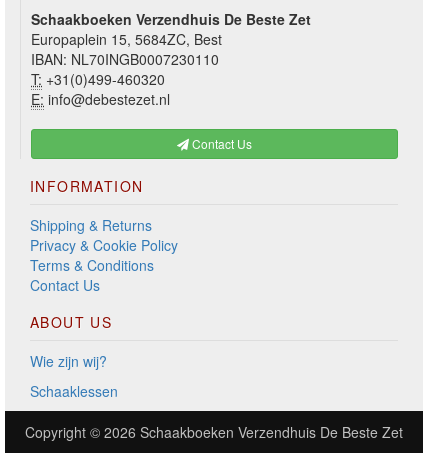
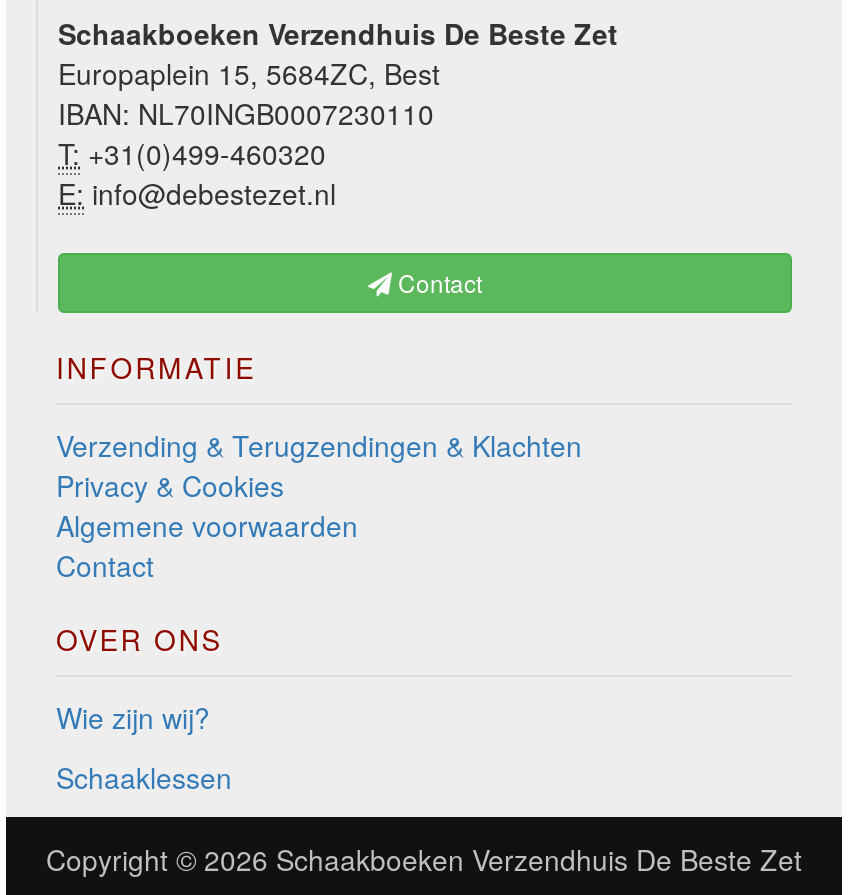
[189,135,252,152] Contact Us -> [392,266,482,300] Contact
[30,176,143,196] INFORMATION -> [56,348,256,388] INFORMATIE
[30,215,178,295] Shipping & Returns | Privacy & Cookie Policy | Terms & Conditions | Contact Us -> [56,426,582,586] Verzending & Terugzendingen & Klachten | Privacy & Cookies | Algemene voorwaarden | Contact
[30,312,112,332] ABOUT US -> [56,620,222,660] OVER ONS

